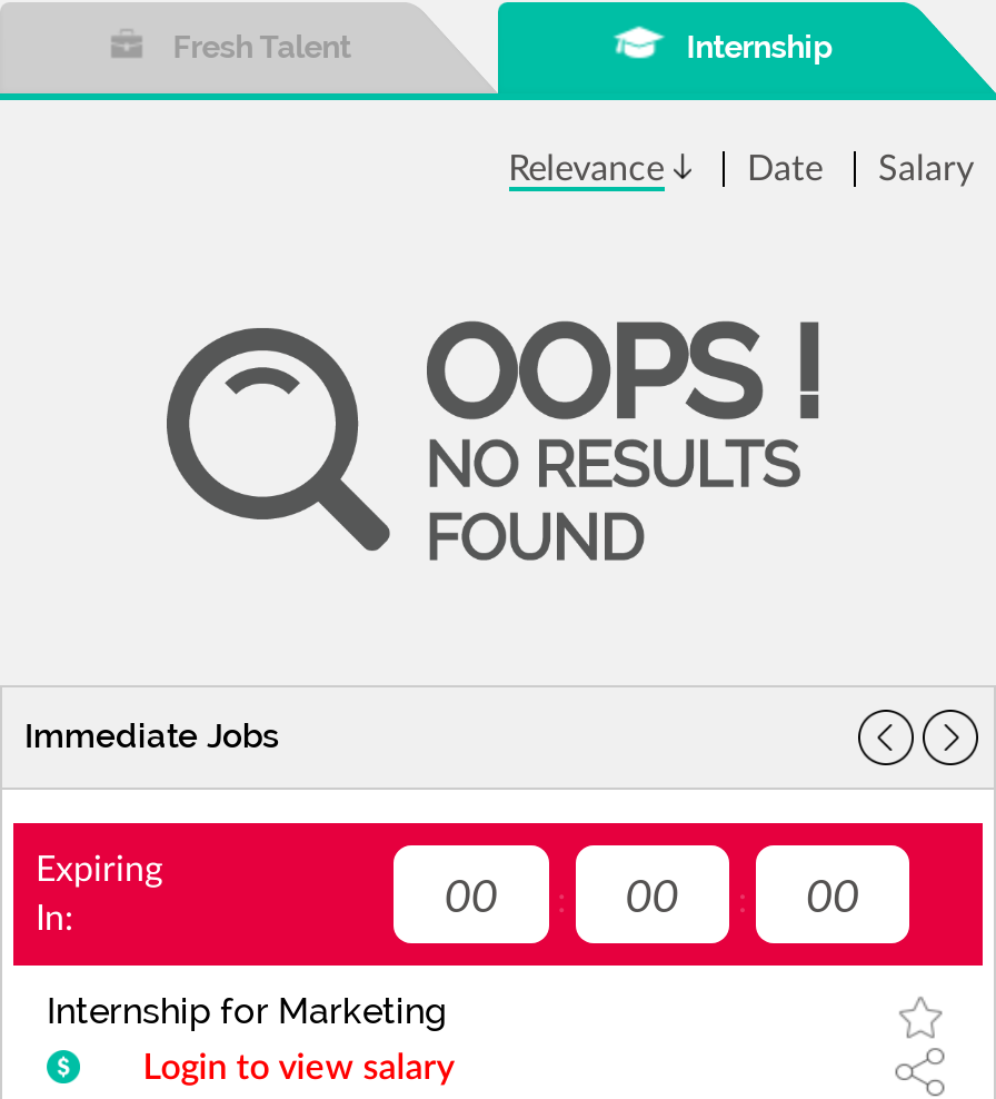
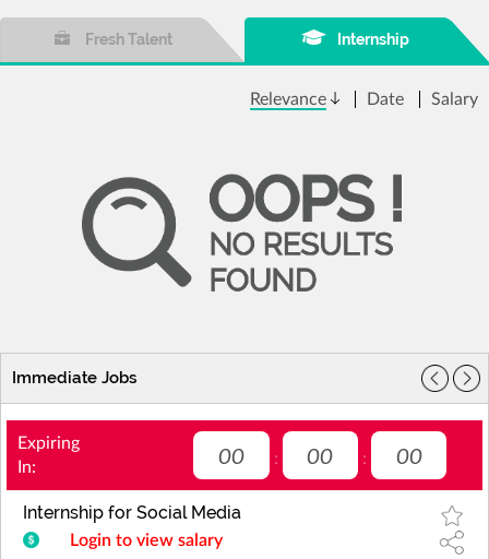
[47,990,447,1033] Internship for Marketing -> [23,502,241,523] Internship for Social Media

